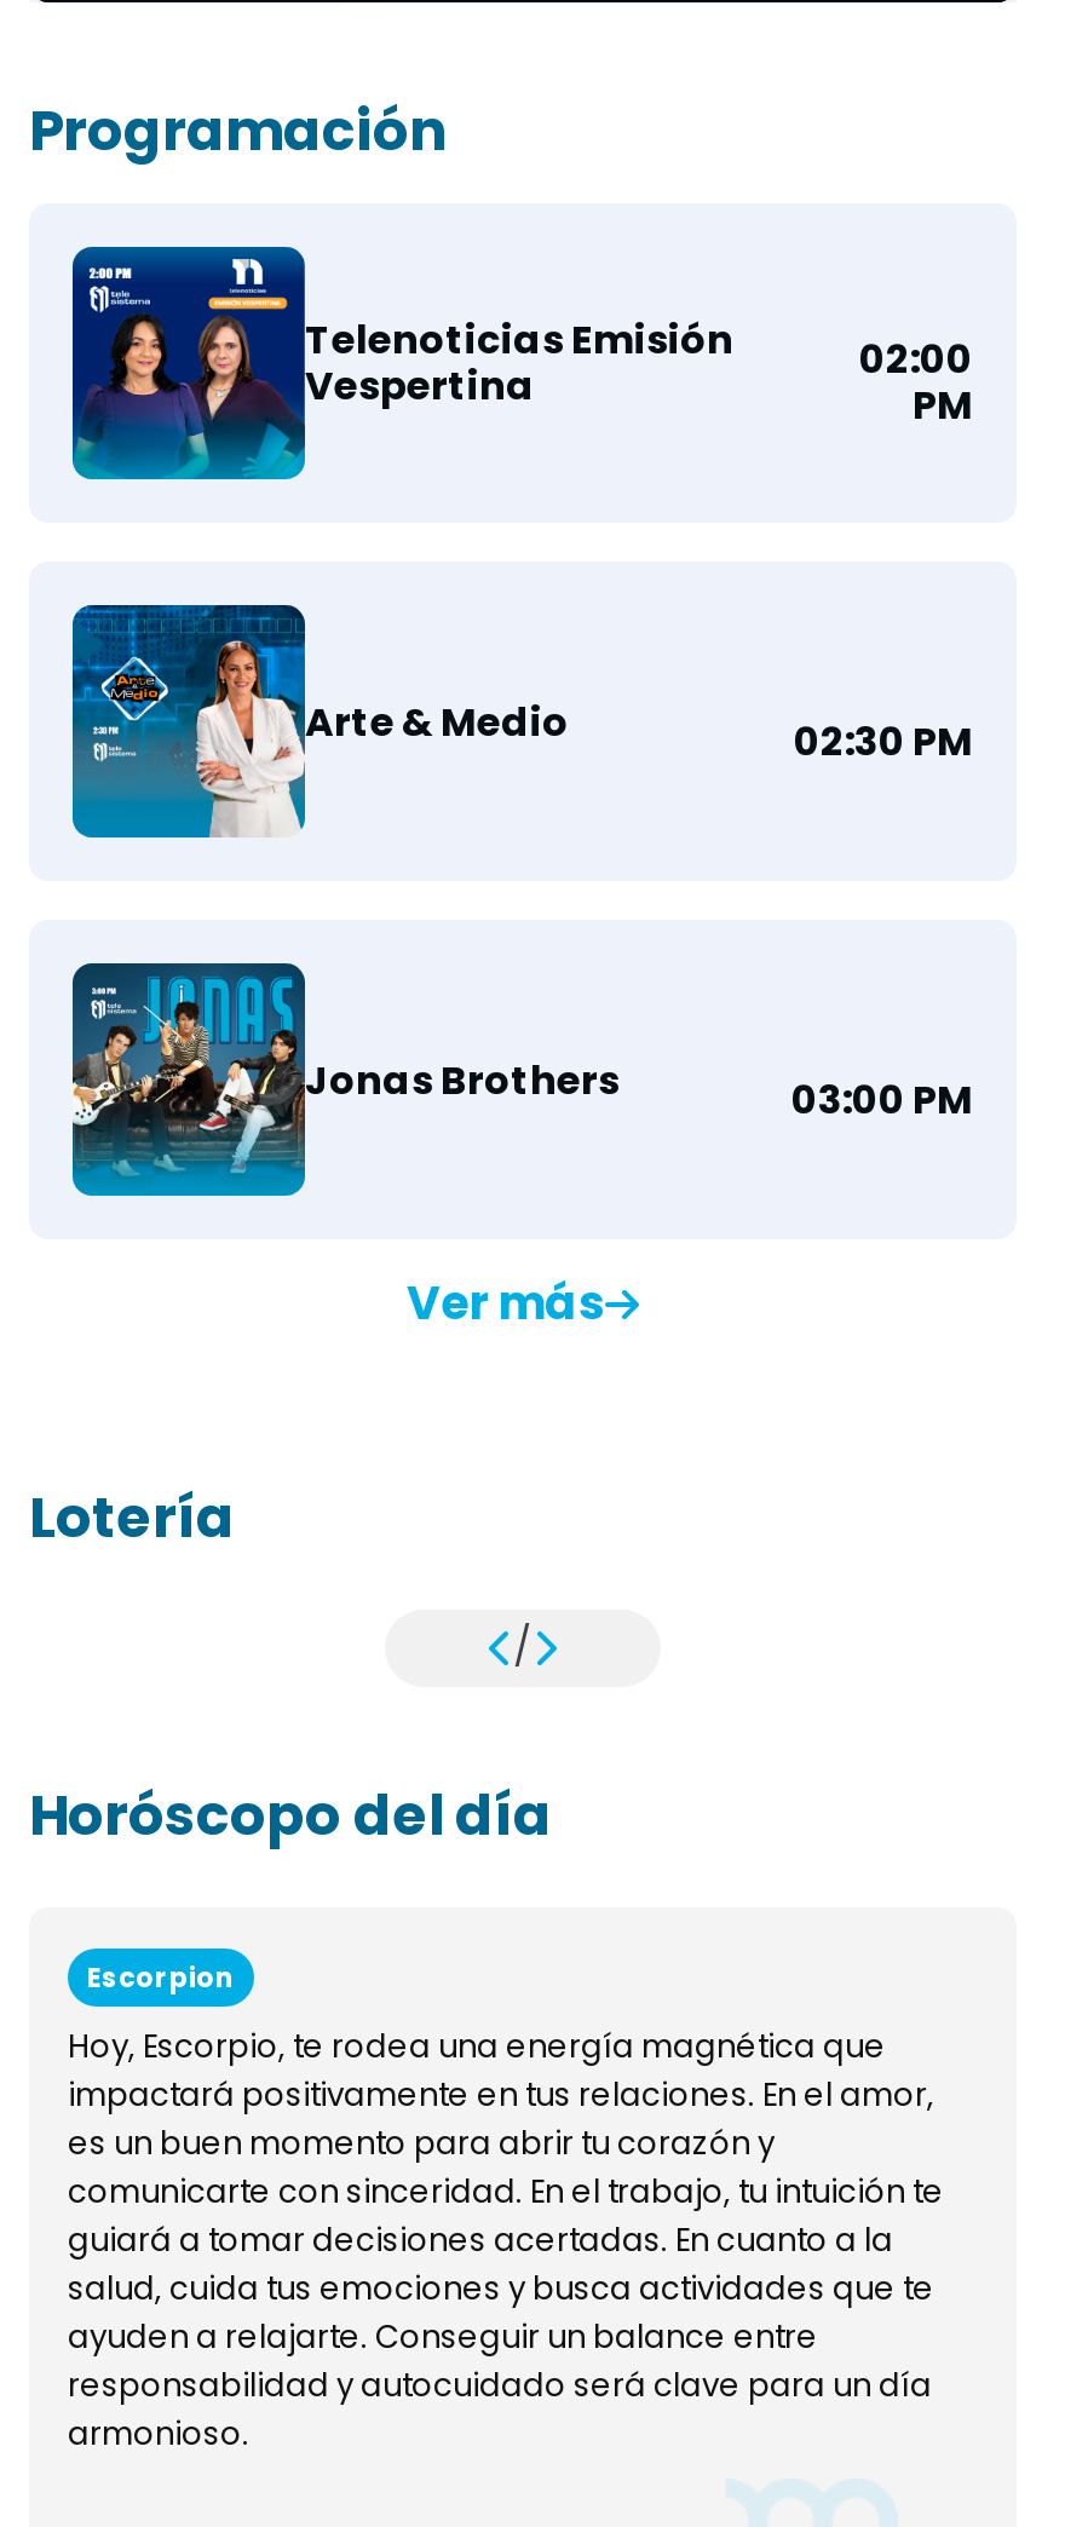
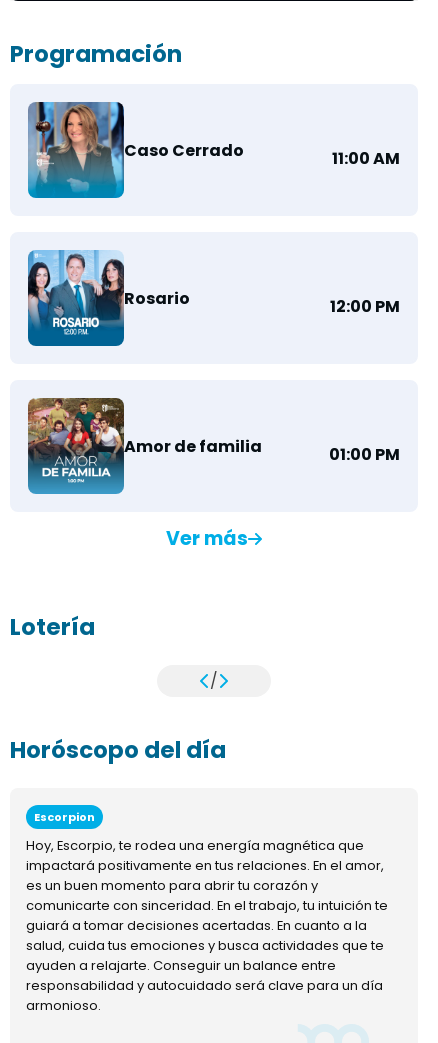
[73,244,973,465] [image] | Telenoticias Emisión | Vespertina | 02:00 | PM -> [27,101,400,192] [image] | Caso Cerrado | 11:00 AM
[70,603,973,837] [image] | Arte & Medio | 02:30 PM -> [27,249,400,347] [image] | Rosario | 12:00 PM
[70,961,973,1193] [image] | Jonas Brothers | 03:00 PM -> [27,397,400,494] [image] | Amor de familia | 01:00 PM

